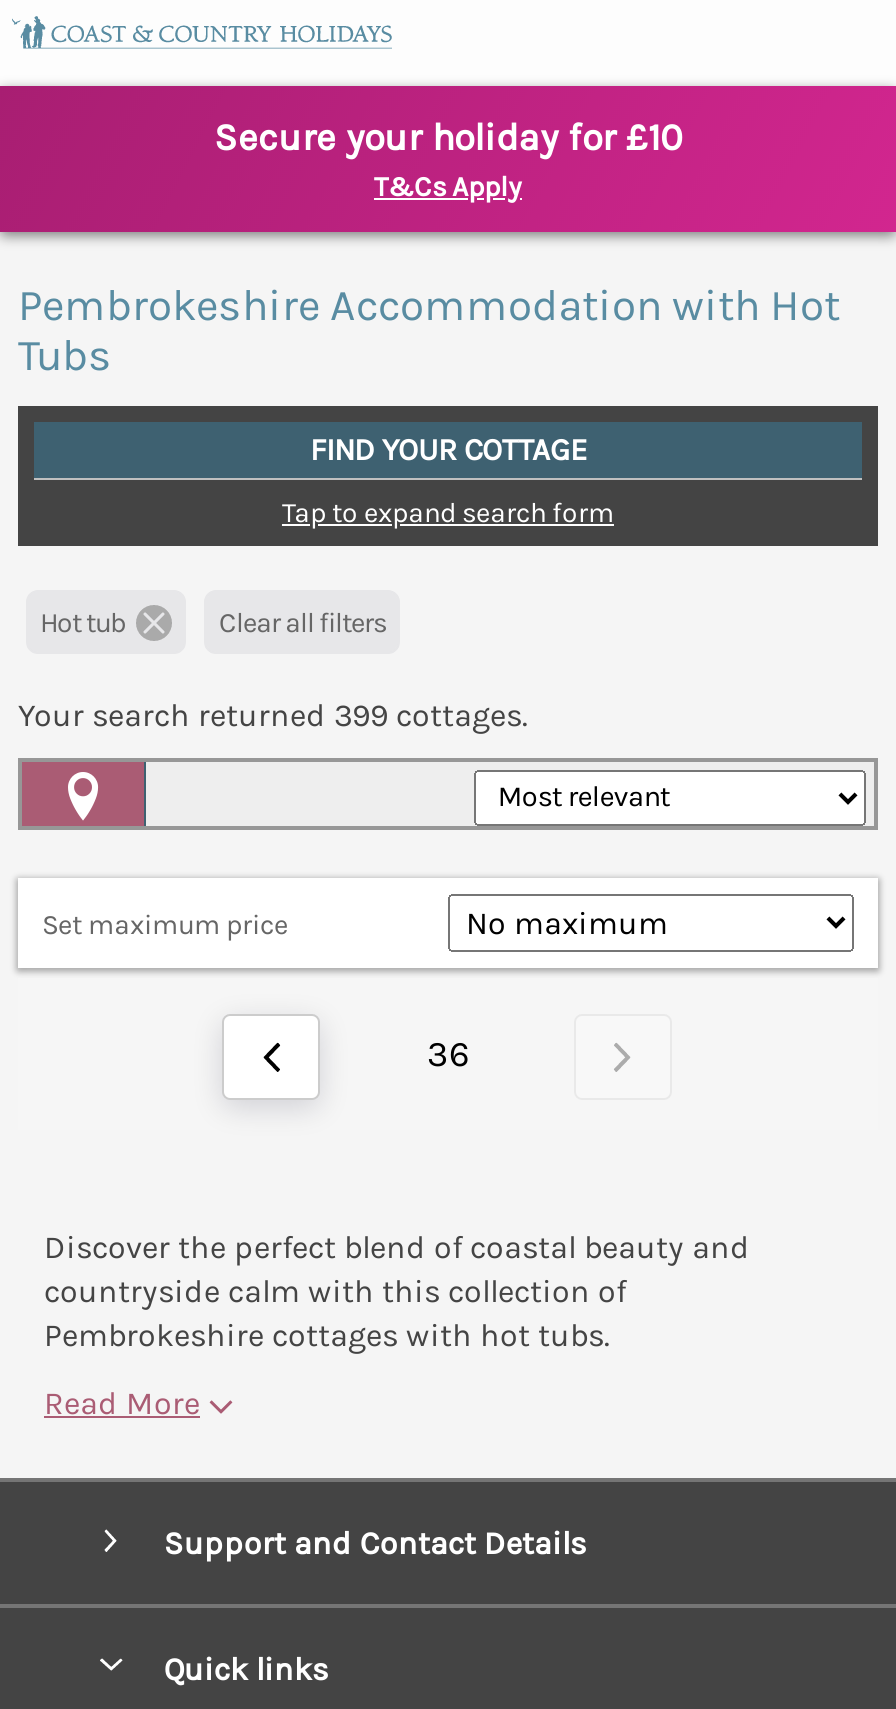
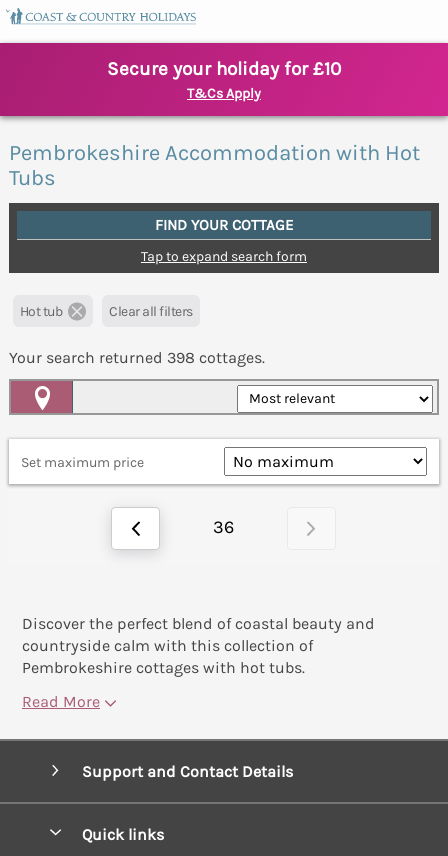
[18,697,528,735] Your search returned 399 cottages. -> [9,348,265,367] Your search returned 398 cottages.

